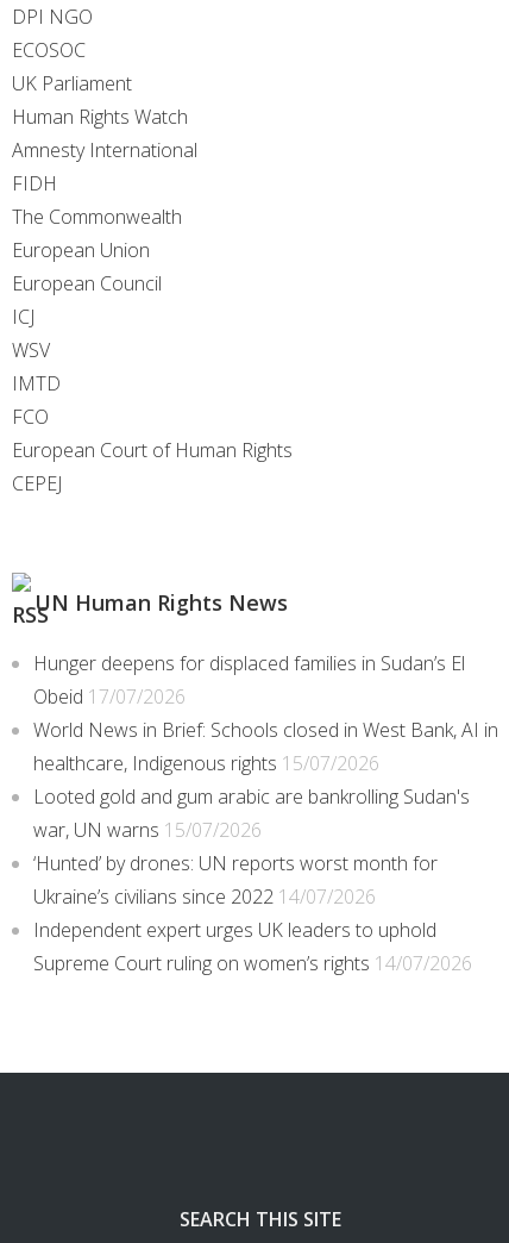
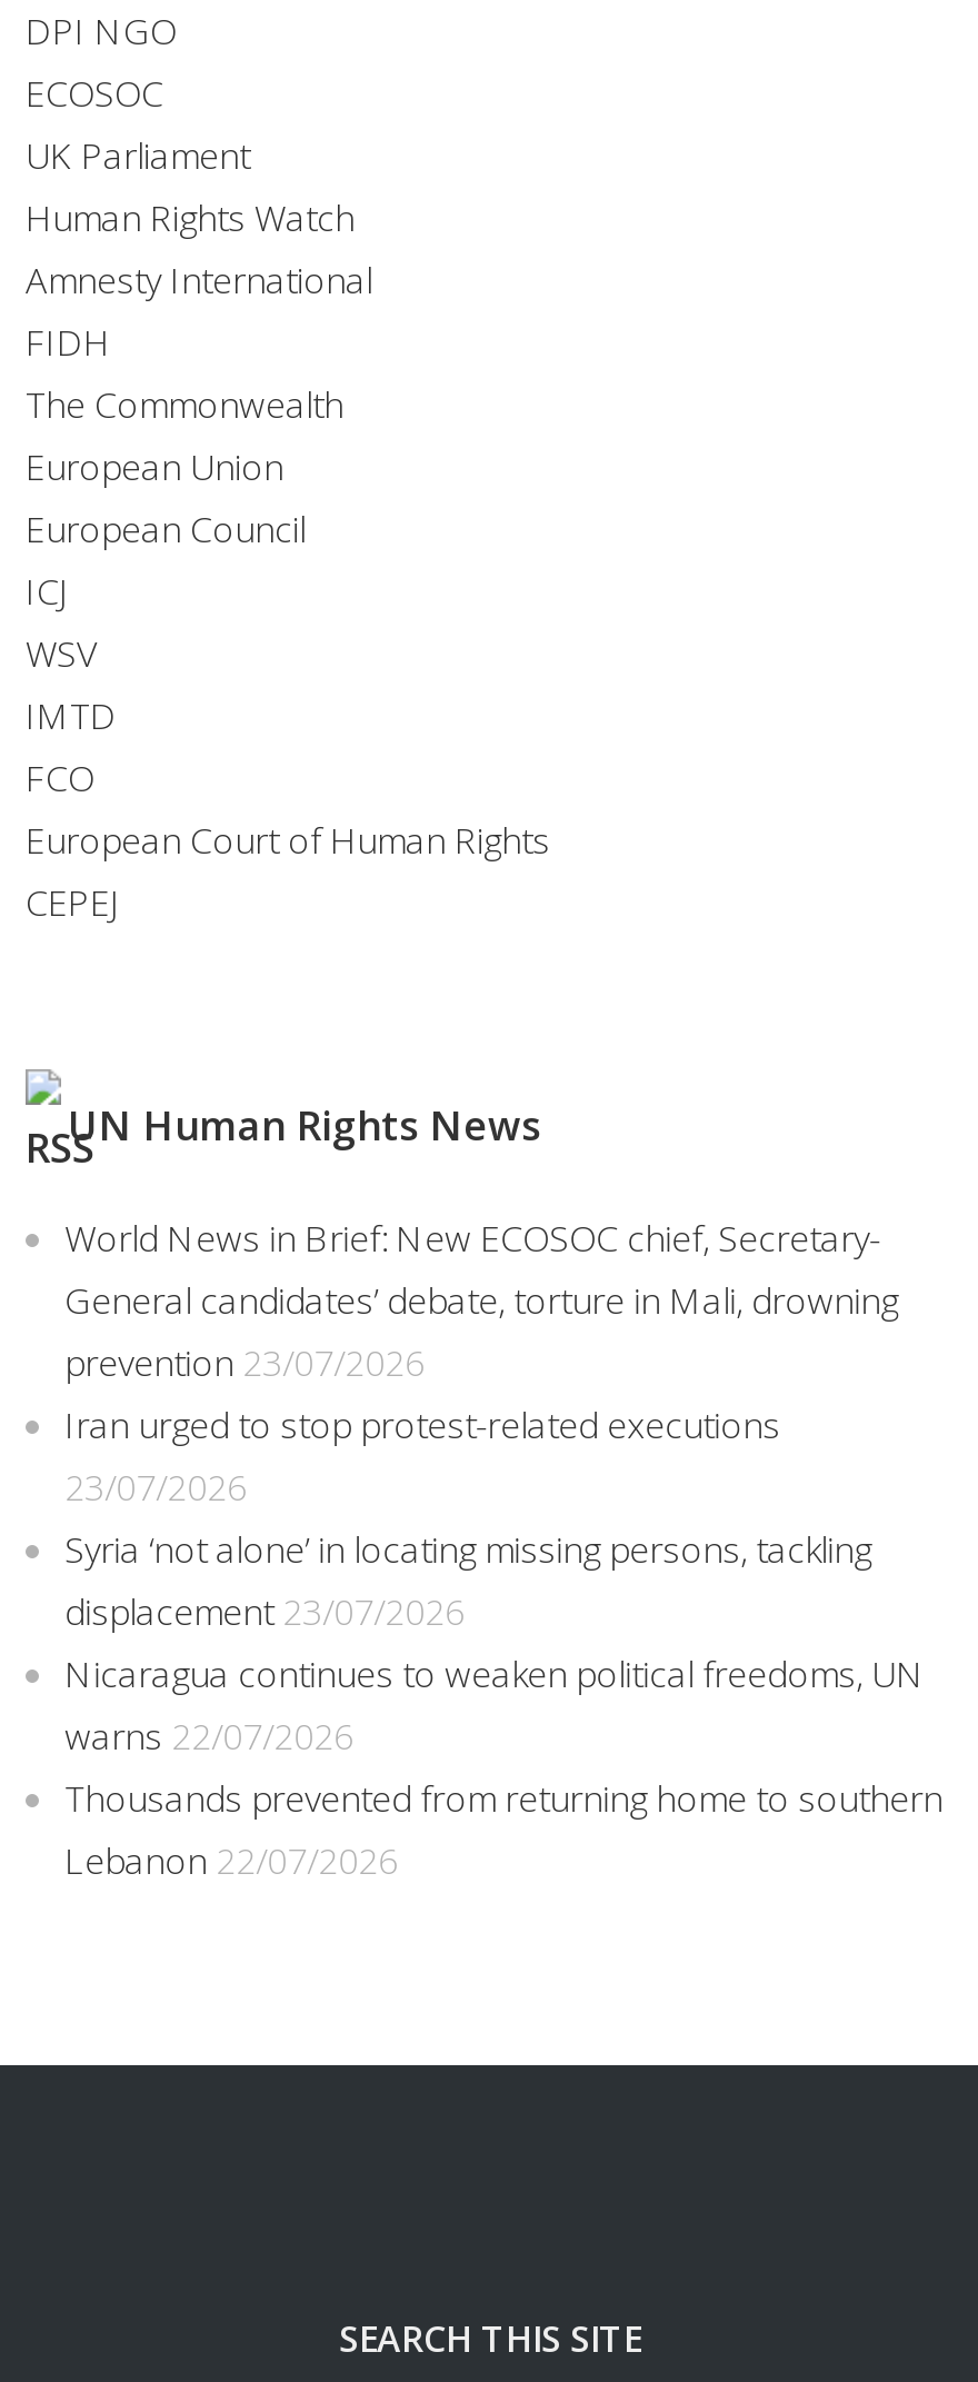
[33,650,498,977] Hunger deepens for displaced families in Sudan’s El | Obeid 17/07/2026 | World News in Brief: Schools closed in West Bank, AI in | healthcare, Indigenous rights 15/07/2026 | Looted gold and gum arabic are bankrolling Sudan's | war, UN warns 15/07/2026 | ‘Hunted’ by drones: UN reports worst month for | Ukraine’s civilians since 2022 14/07/2026 | Independent expert urges UK leaders to uphold | Supreme Court ruling on women’s rights 14/07/2026 -> [65,1214,943,1886] World News in Brief: New ECOSOC chief, Secretary- | General candidates’ debate, torture in Mali, drowning | prevention 23/07/2026 | Iran urged to stop protest-related executions | 23/07/2026 | Syria ‘not alone’ in locating missing persons, tackling | displacement 23/07/2026 | Nicaragua continues to weaken political freedoms, UN | warns 22/07/2026 | Thousands prevented from returning home to southern | Lebanon 22/07/2026

